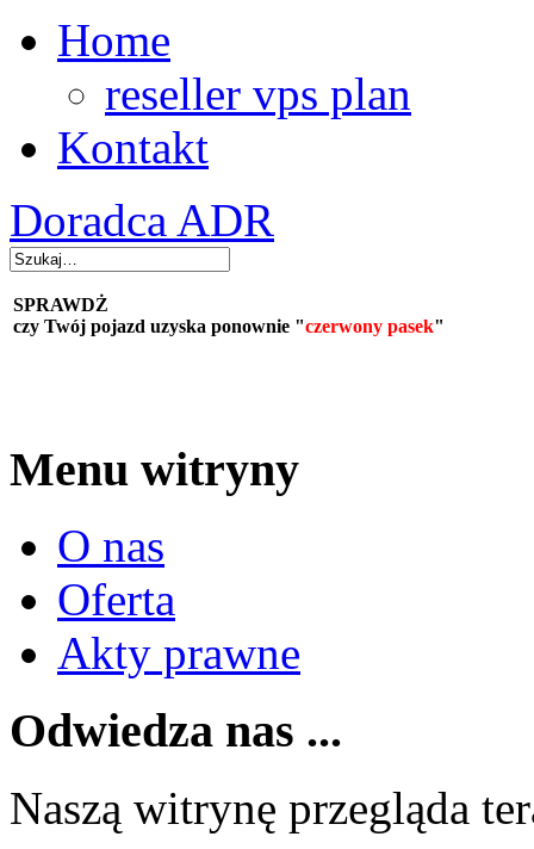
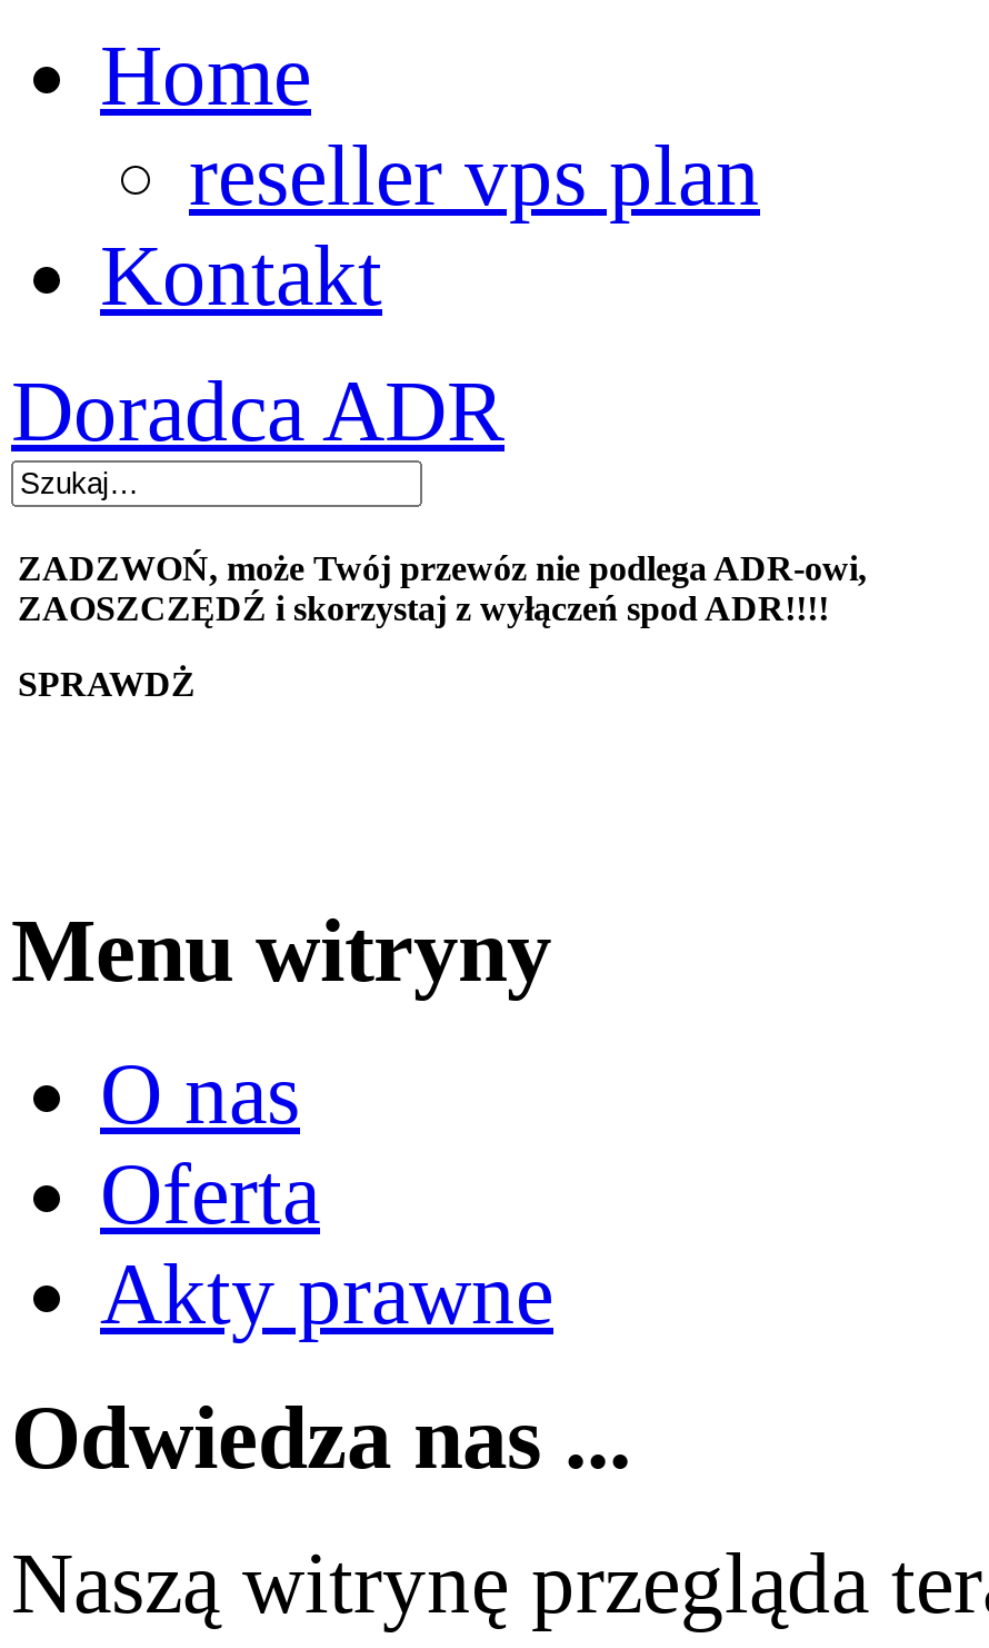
none -> [18,549,867,627] ZADZWOŃ, może Twój przewóz nie podlega ADR-owi, | ZAOSZCZĘDŹ i skorzystaj z wyłączeń spod ADR!!!!
moved [13,295,108,315] -> [18,665,196,703]: SPRAWDŻ
[13,316,445,336] czy Twój pojazd uzyska ponownie " czerwony pasek" -> none

